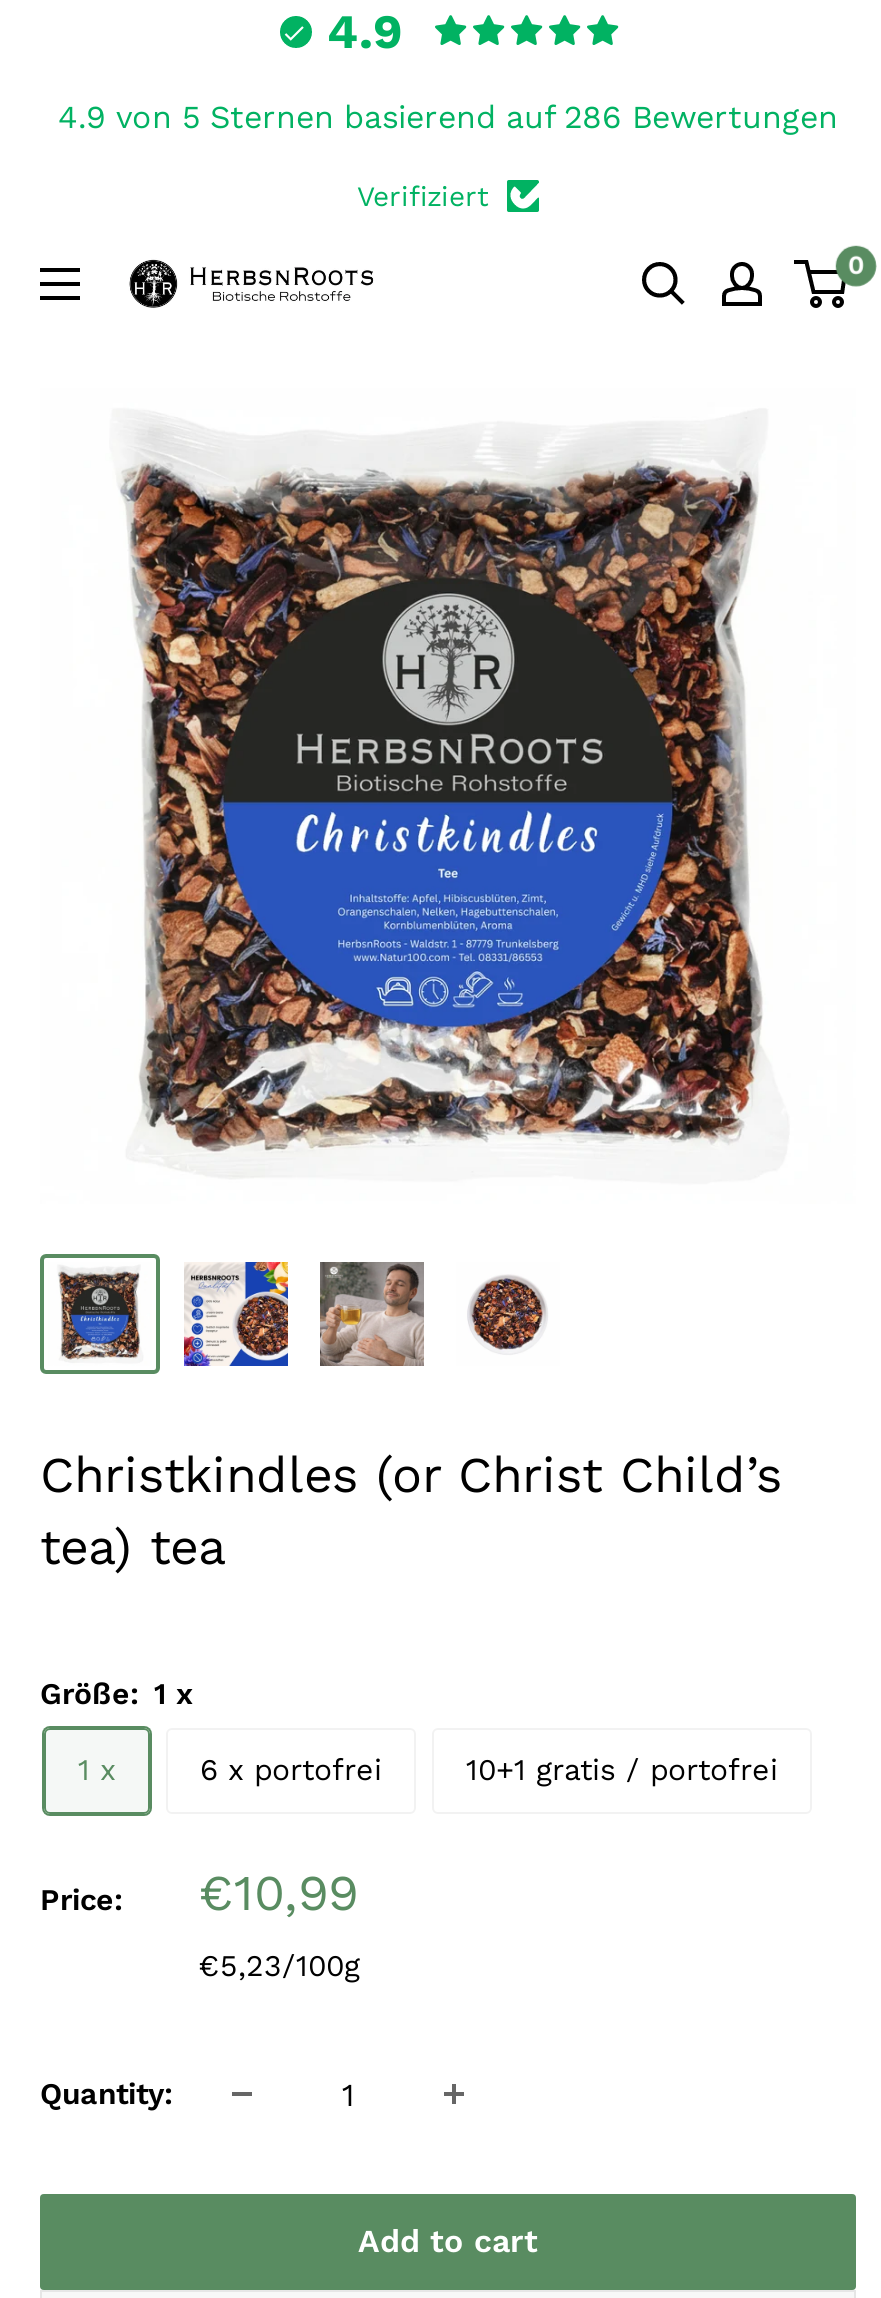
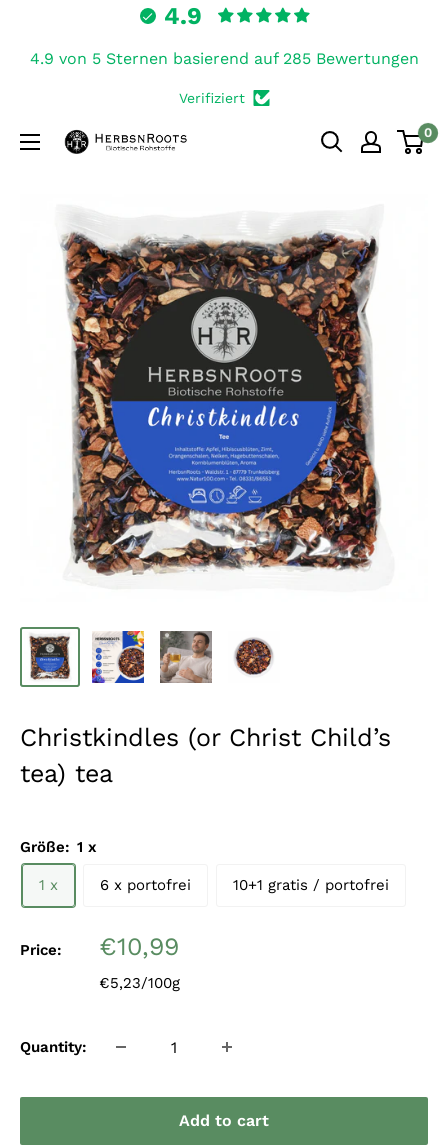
[58,98,838,136] 4.9 von 5 Sternen basierend auf 286 Bewertungen -> [29,49,418,68] 4.9 von 5 Sternen basierend auf 285 Bewertungen

